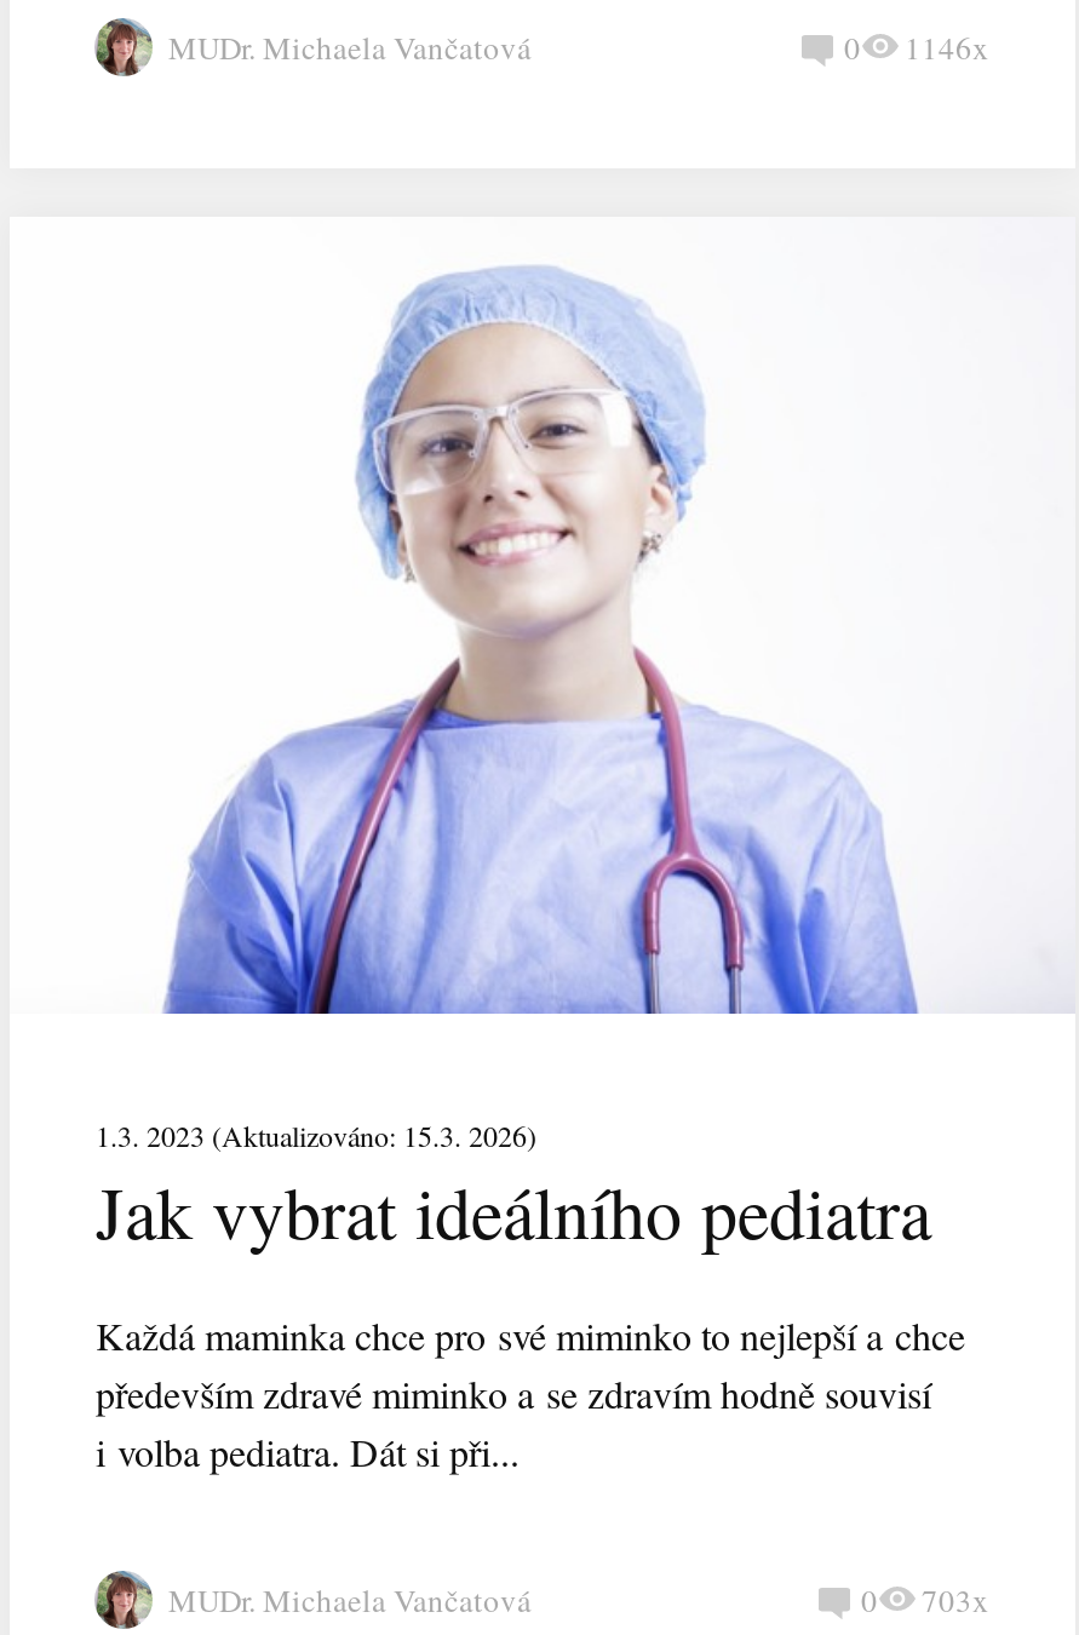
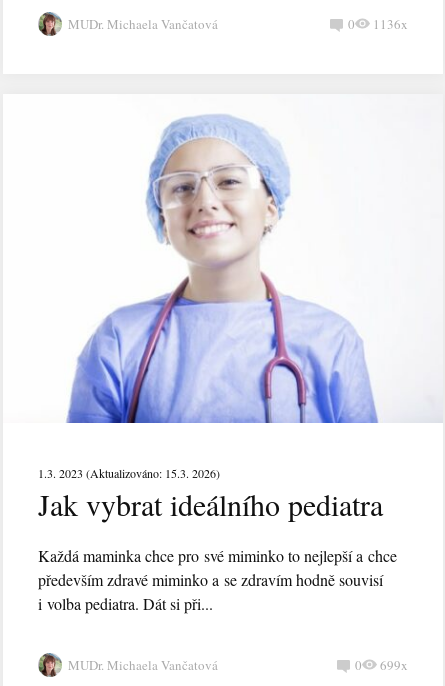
[844,25,989,69] 0 1146x -> [347,15,407,33] 0 1136x
[861,1579,989,1622] 0 703x -> [354,656,407,674] 0 699x

